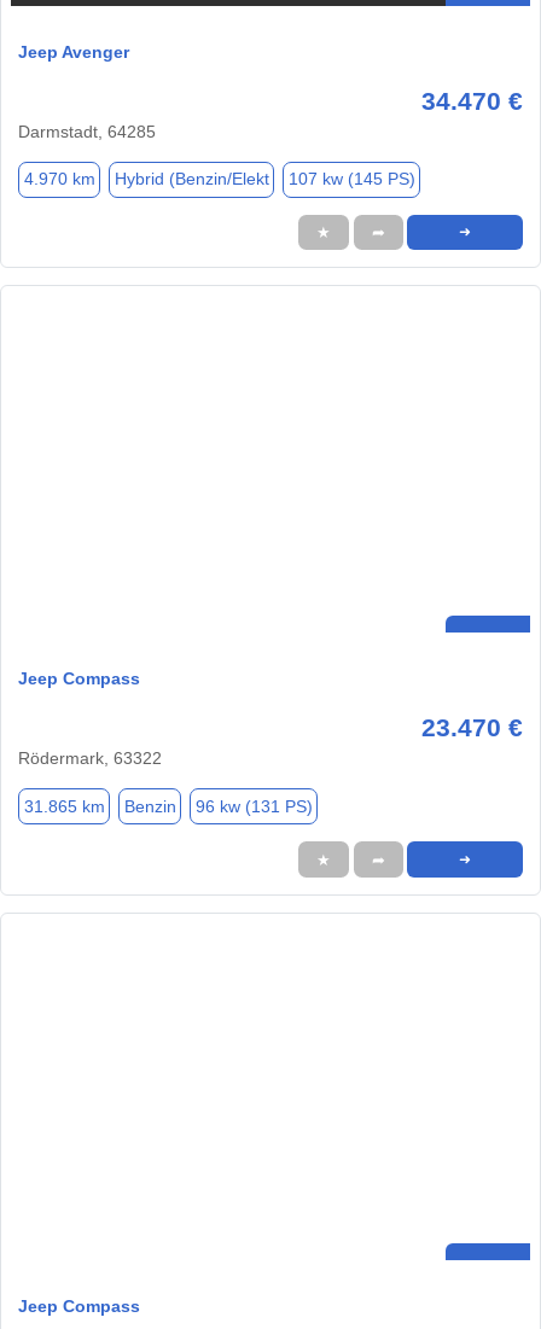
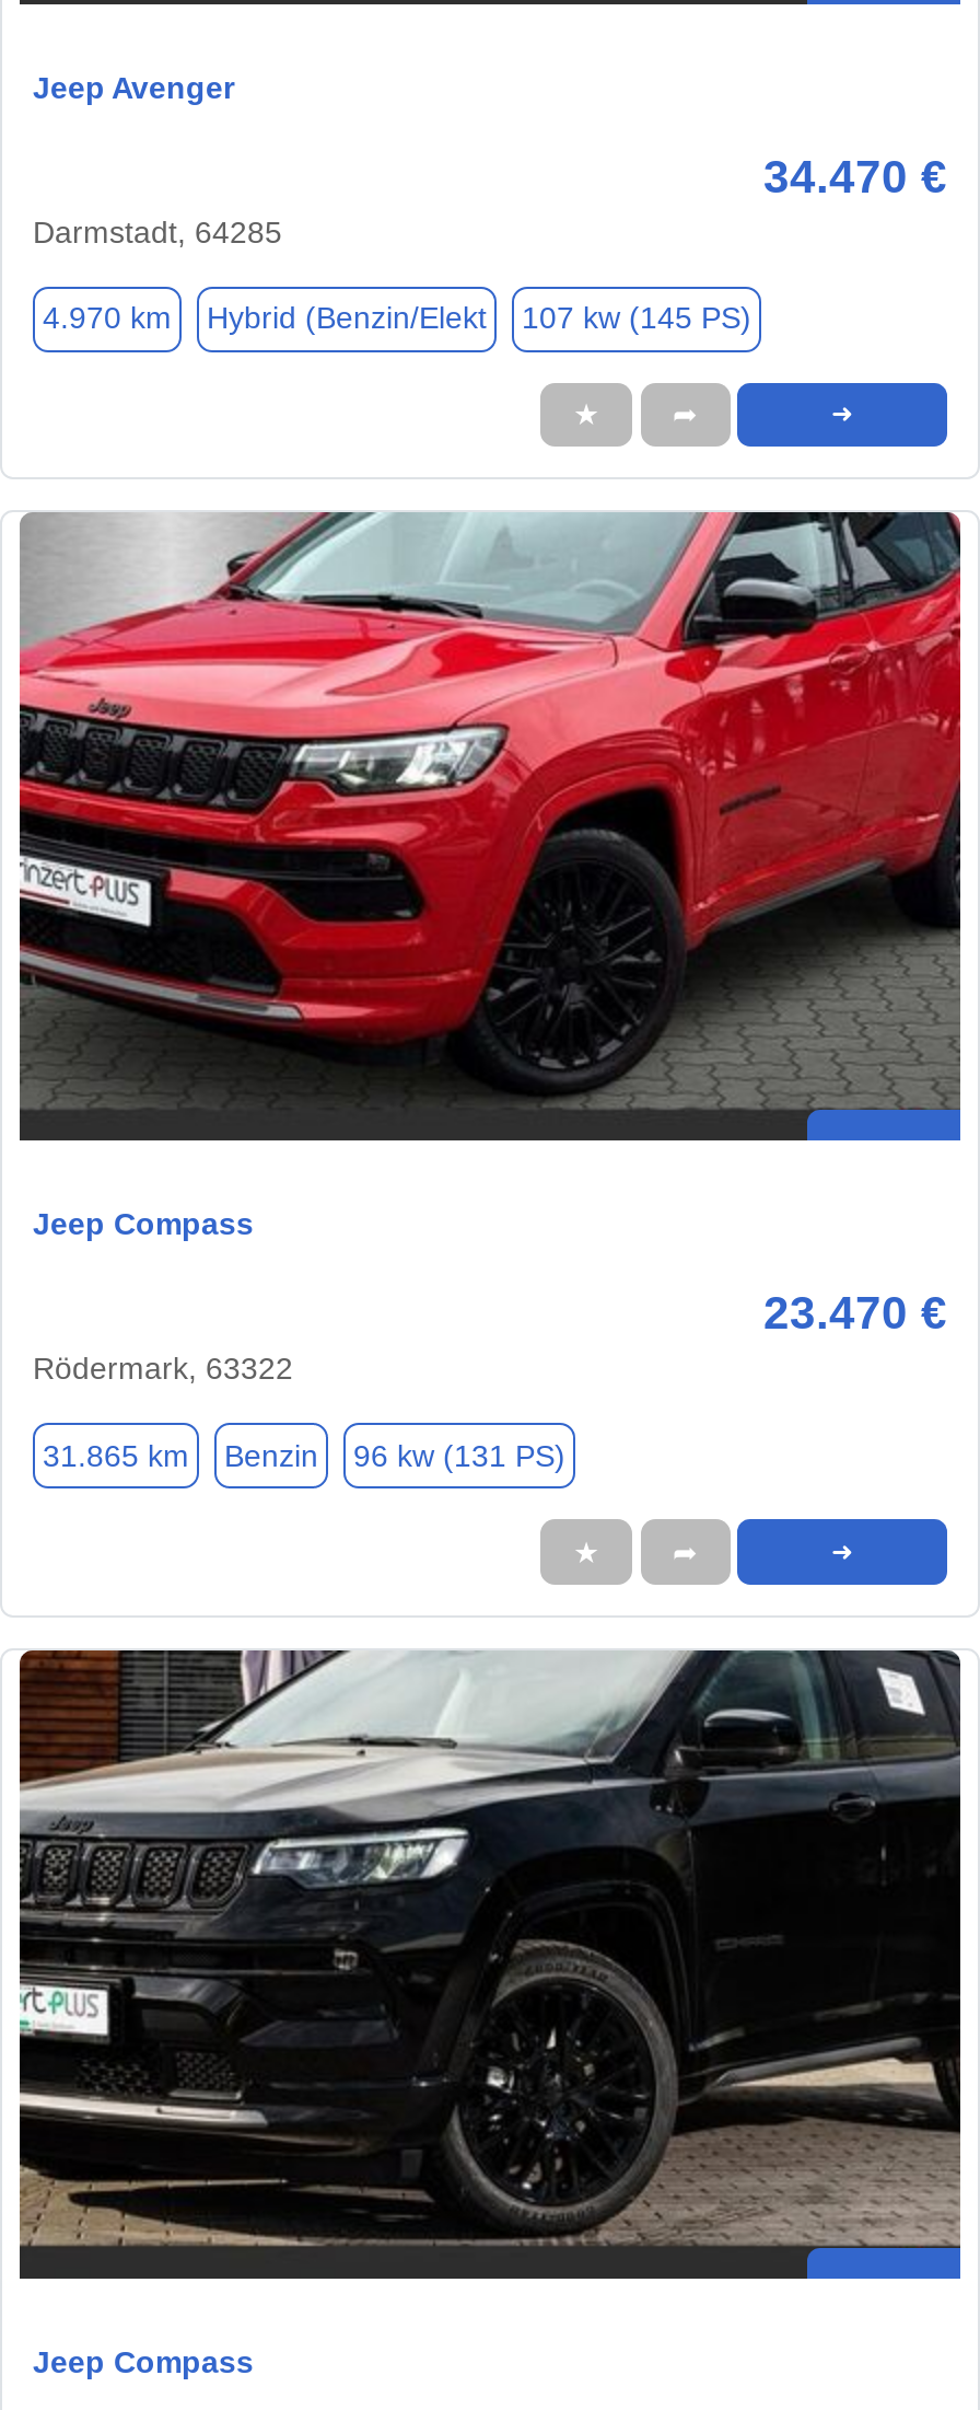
none -> [17,510,962,1143] [image]
none -> [17,1648,962,2281] [image]

